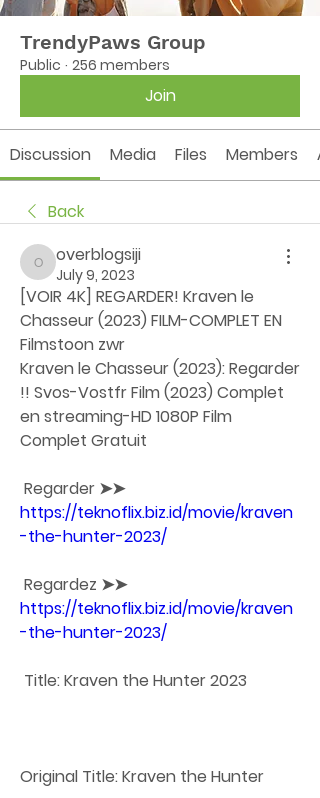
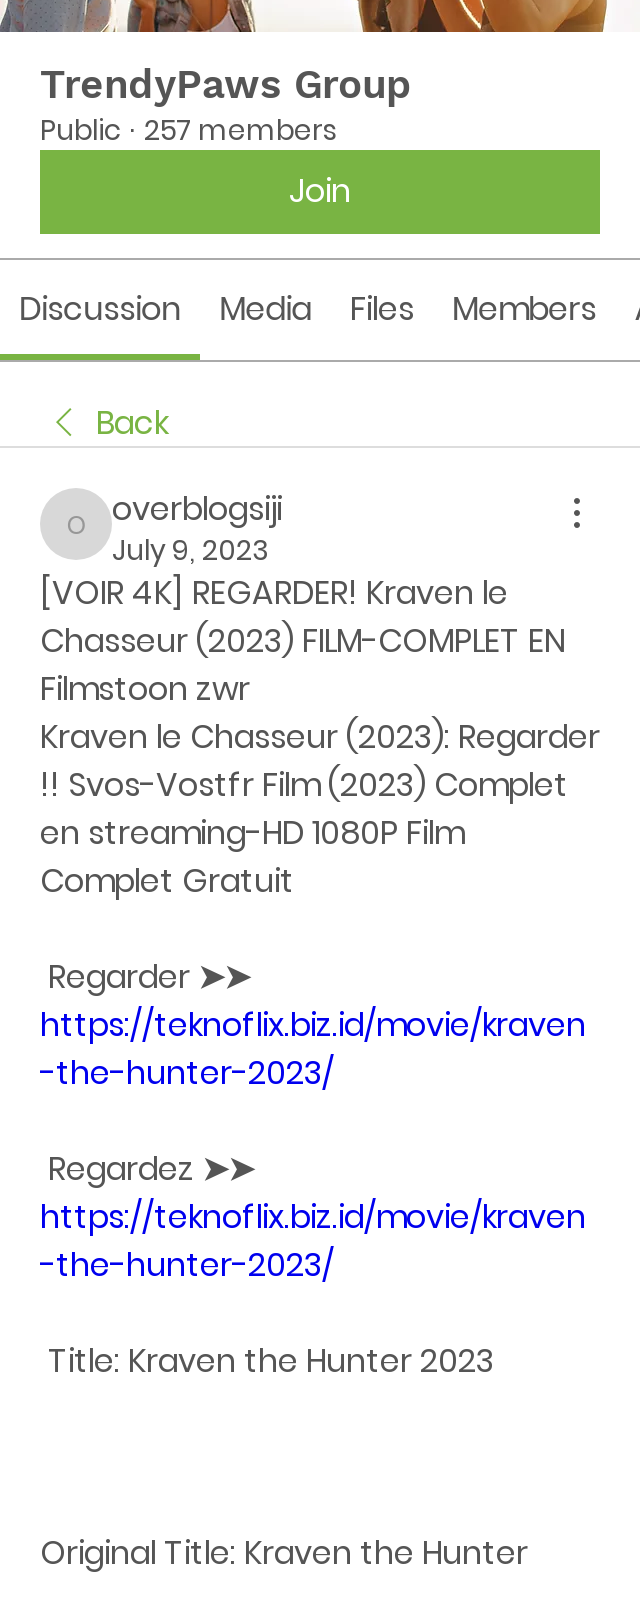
[20,55,170,75] Public · 256 members -> [40,110,338,150] Public · 257 members

